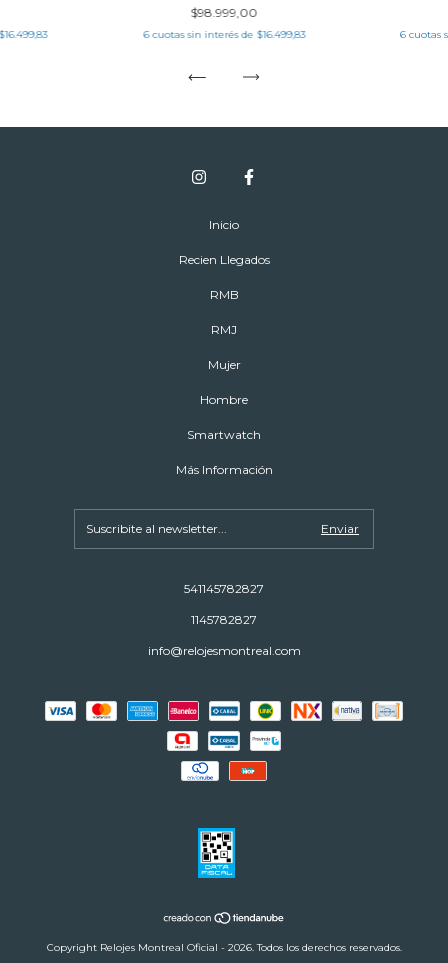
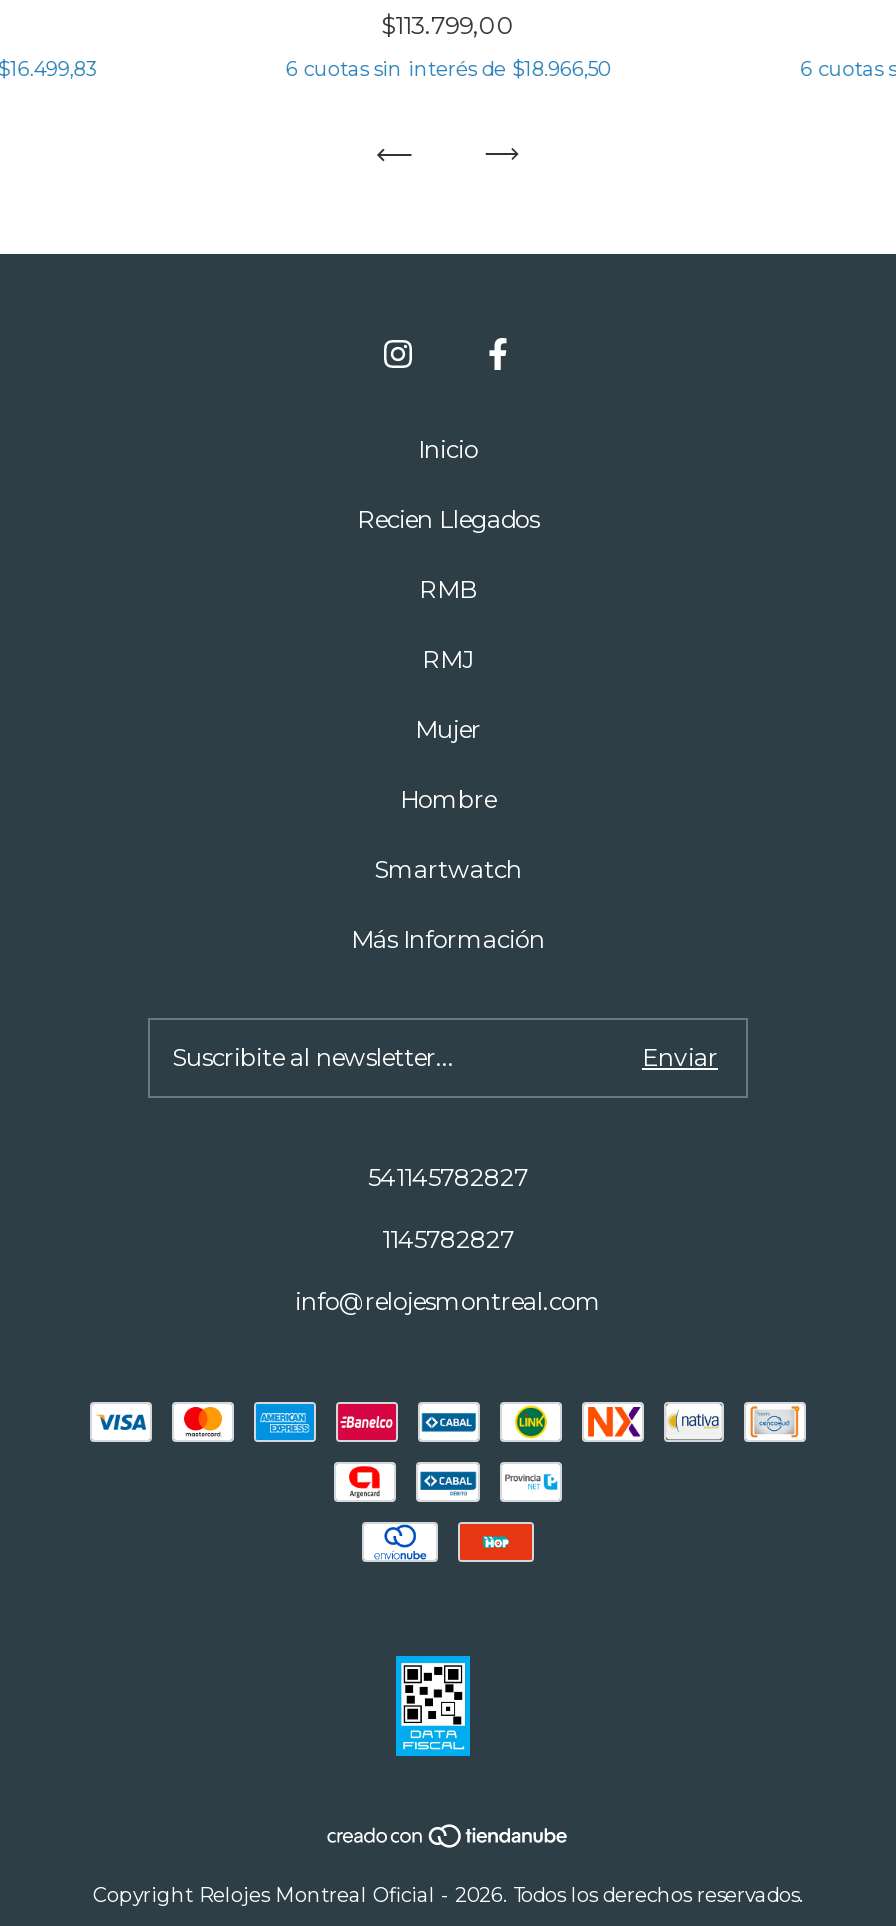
[190,5,257,20] $98.999,00 -> [381,10,515,40] $113.799,00
[143,28,305,41] 6 cuotas sin interés de $16.499,83 -> [286,56,610,82] 6 cuotas sin interés de $18.966,50

